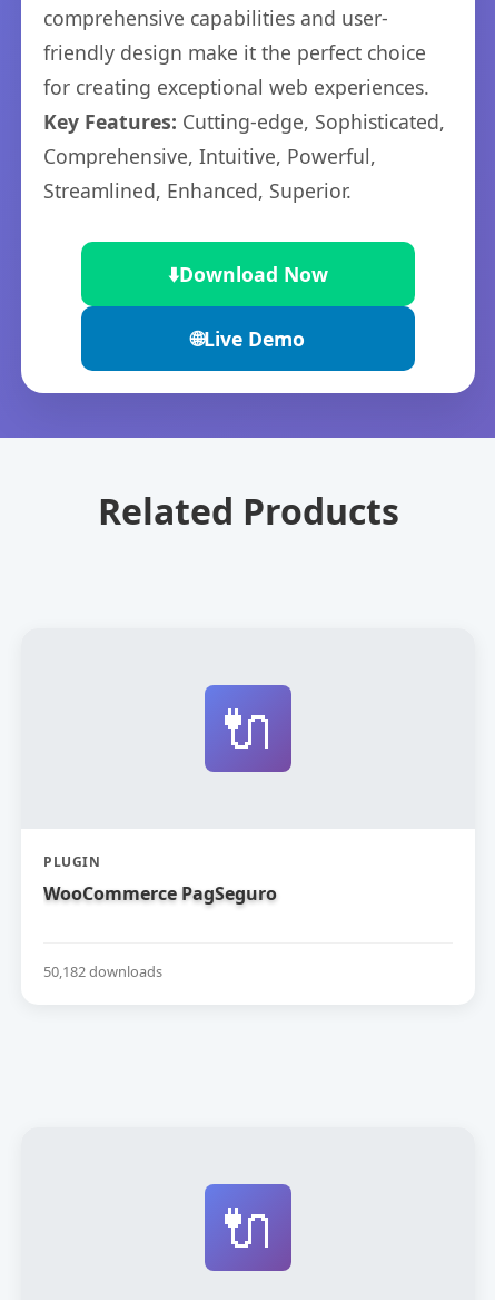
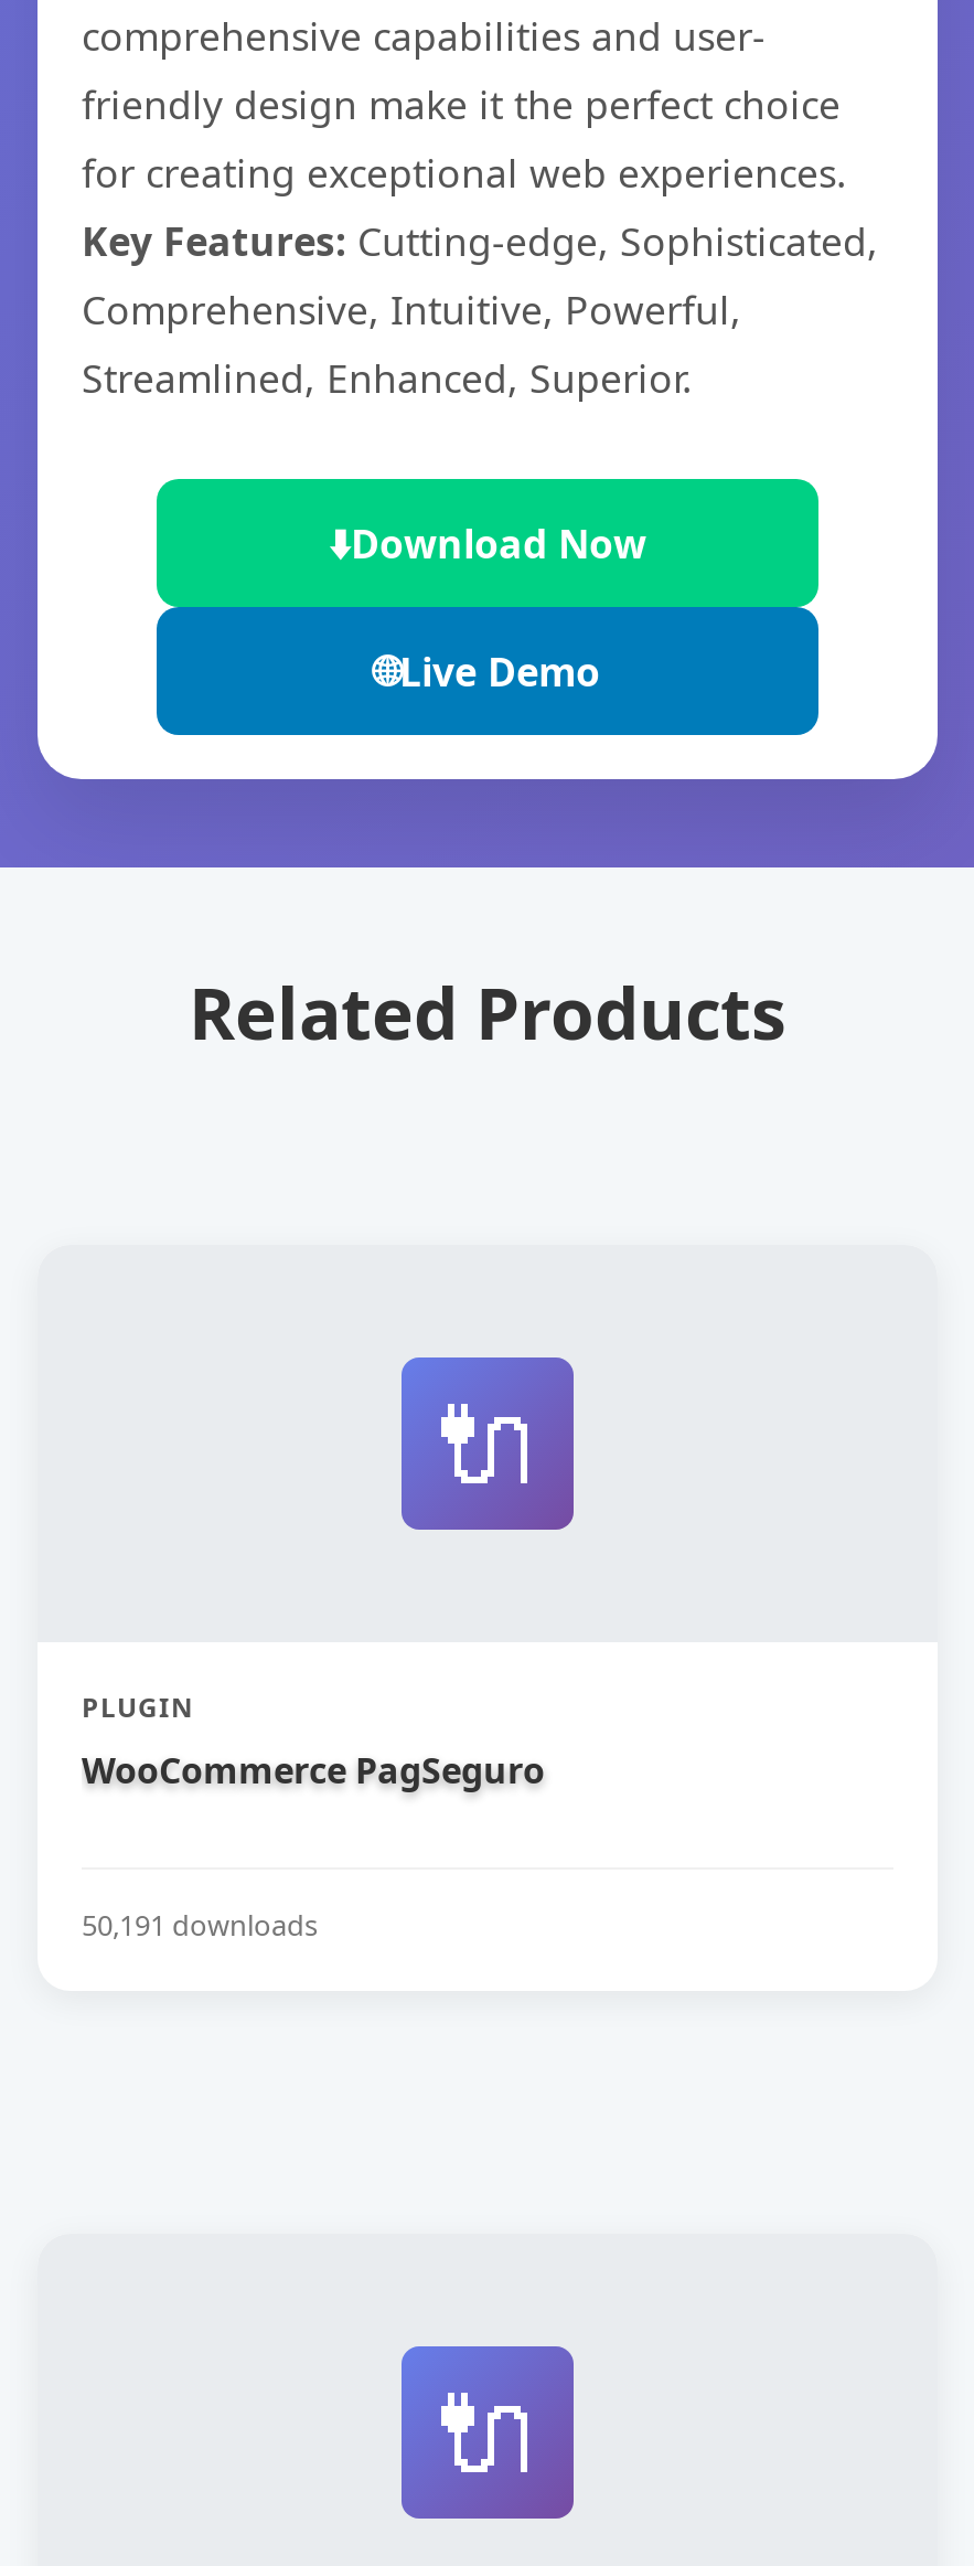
[43,961,162,981] 50,182 downloads -> [82,1904,318,1944] 50,191 downloads

